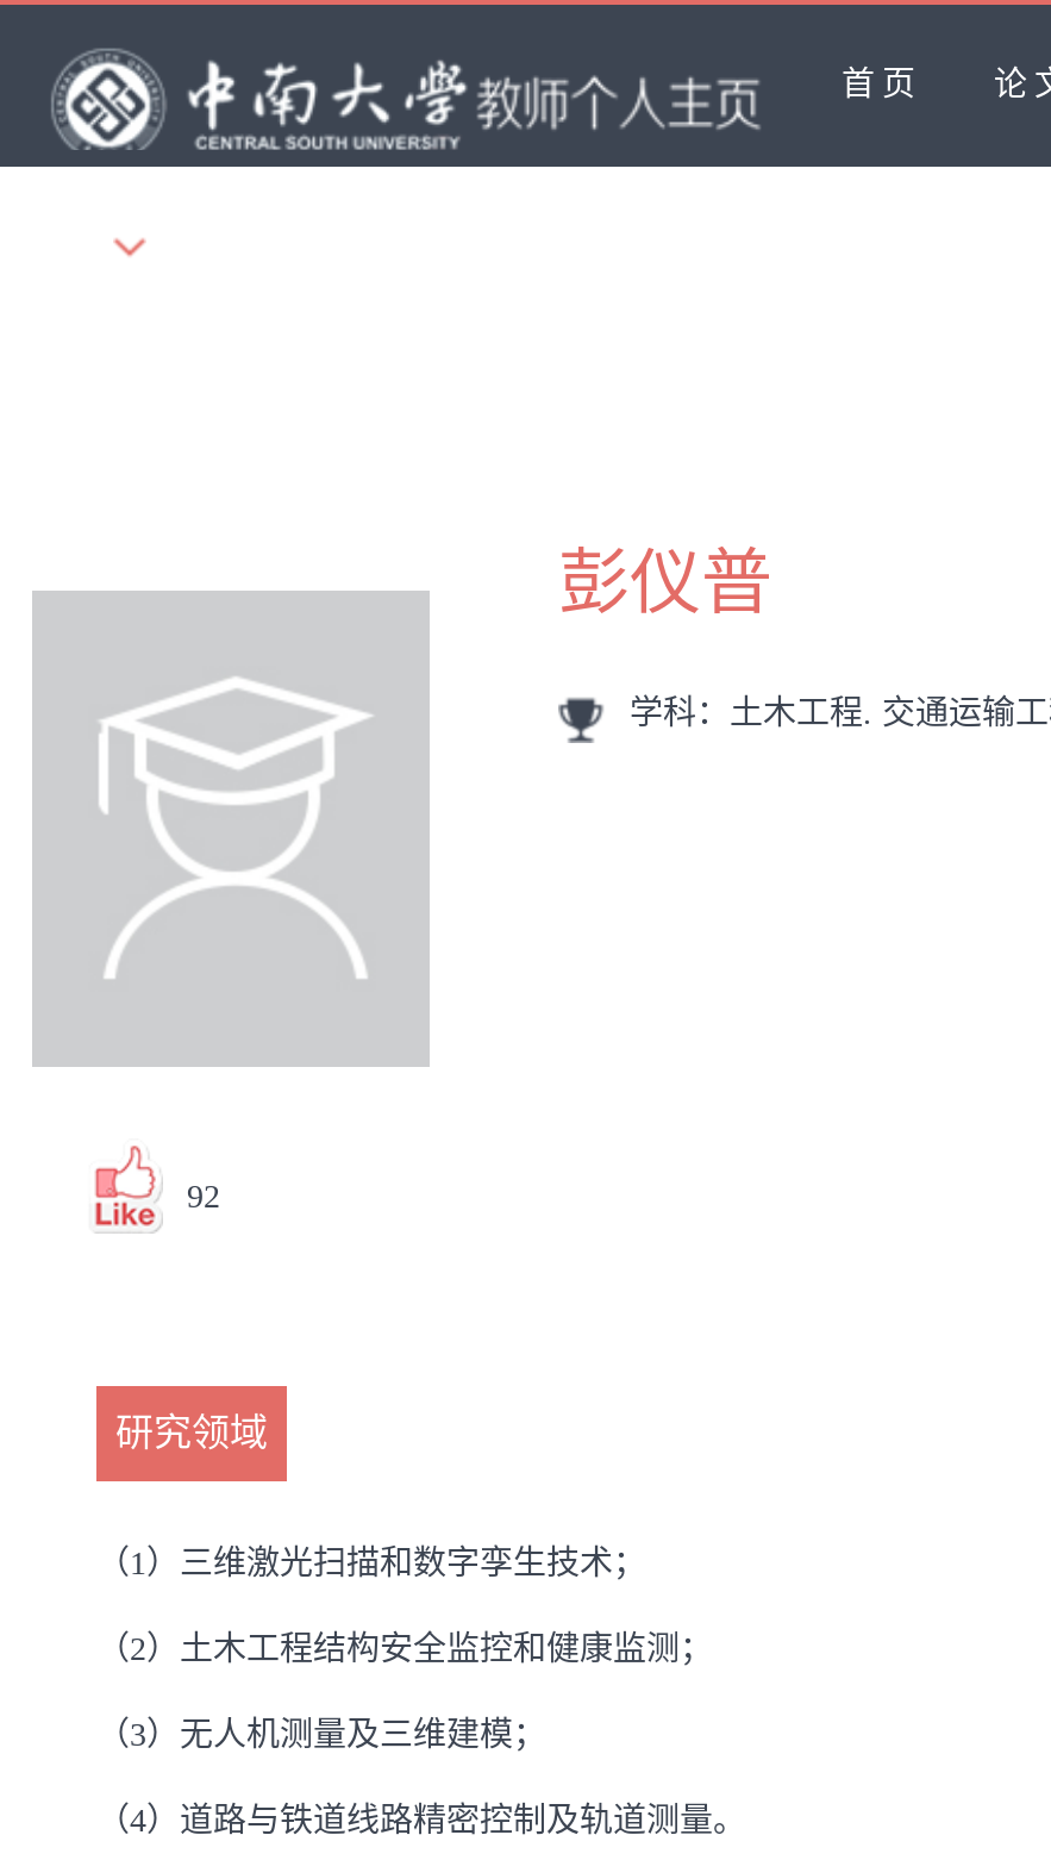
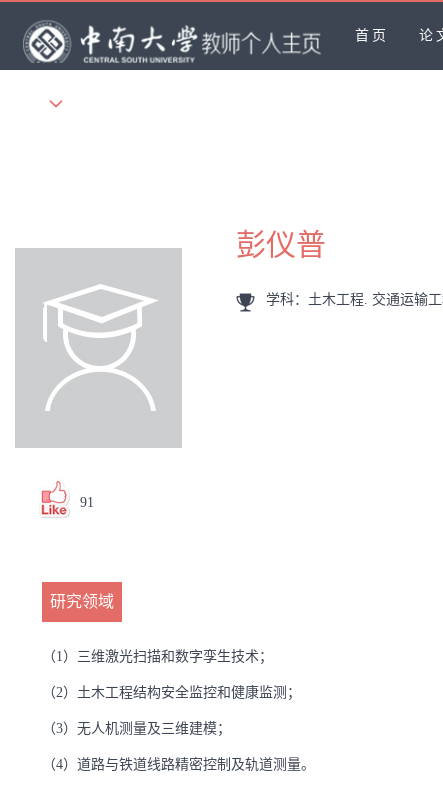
[187,1179,220,1215] 92 -> [80,495,94,510] 91

